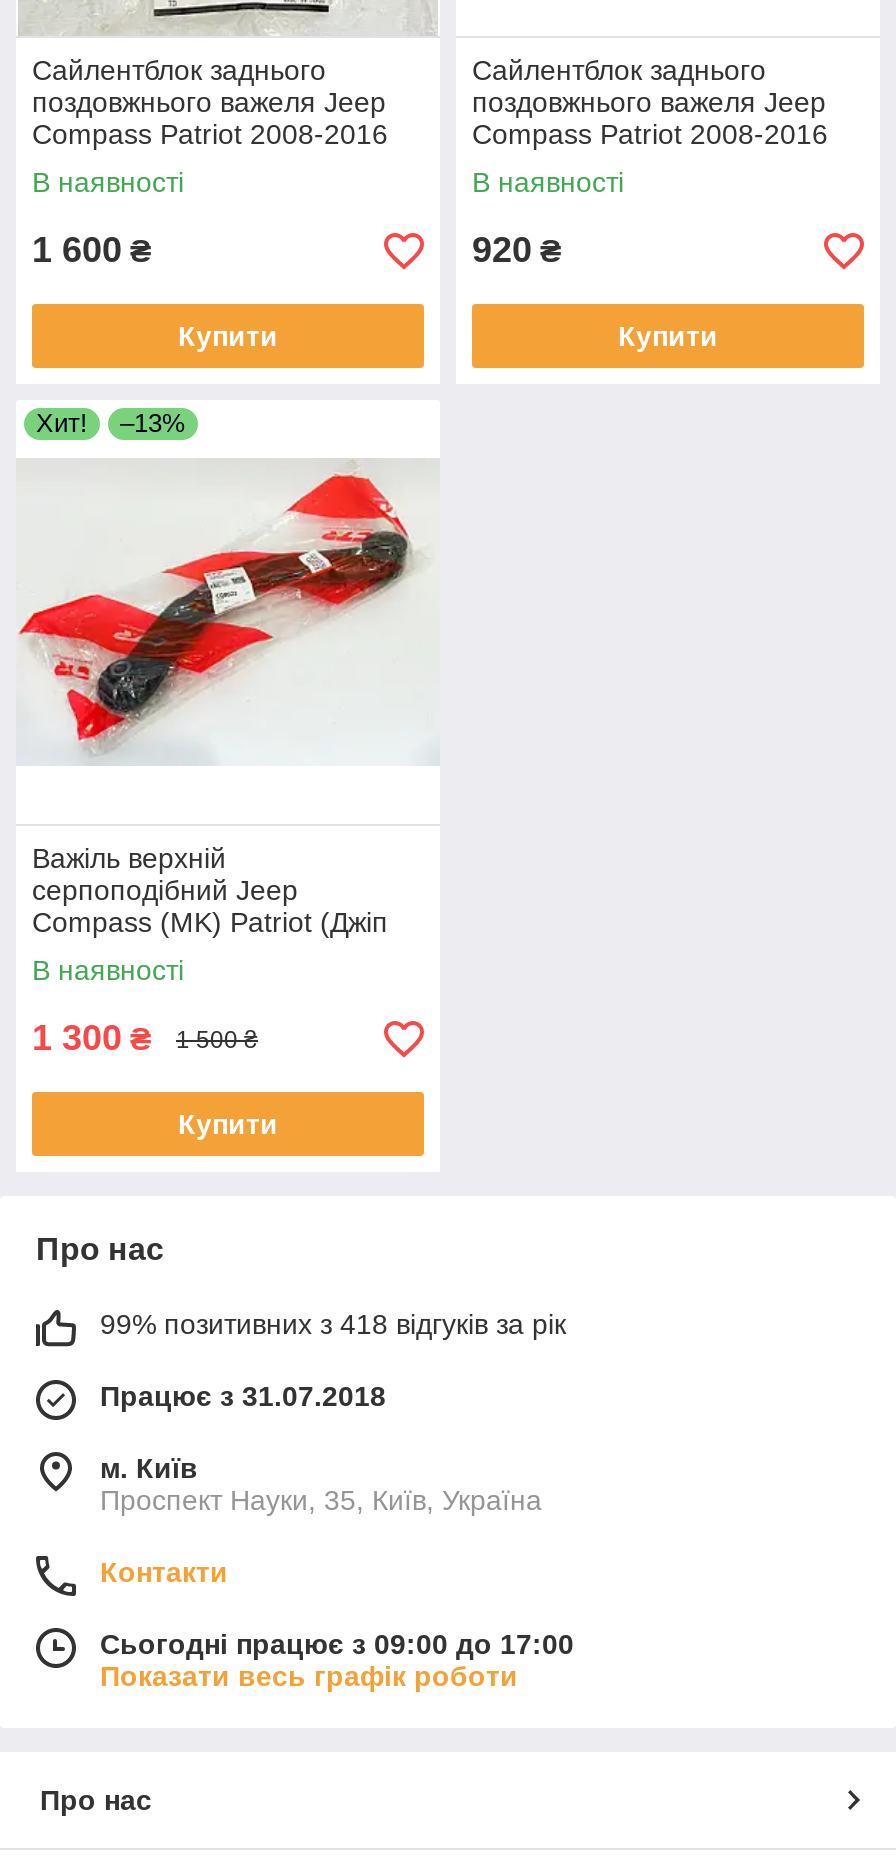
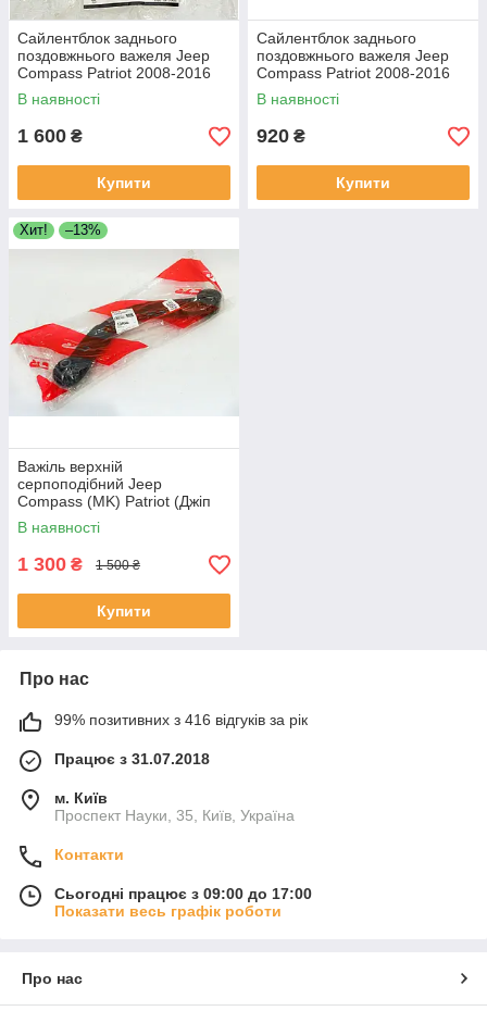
[100,1308,566,1340] 99% позитивних з 418 відгуків за рік -> [54,711,308,728] 99% позитивних з 416 відгуків за рік

